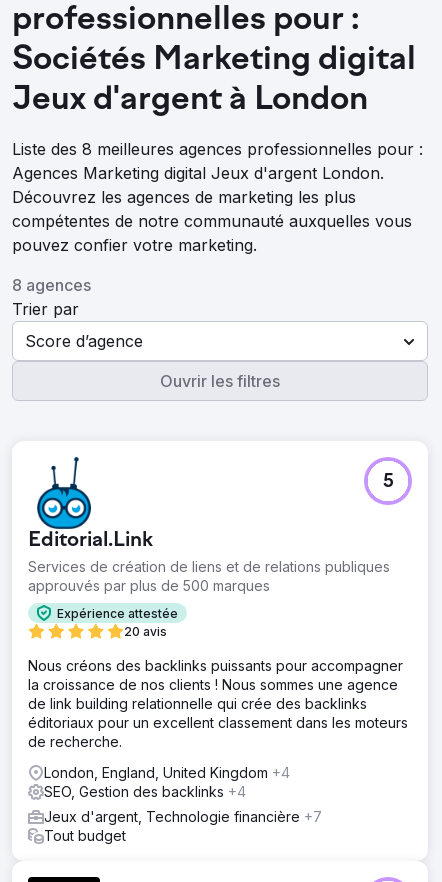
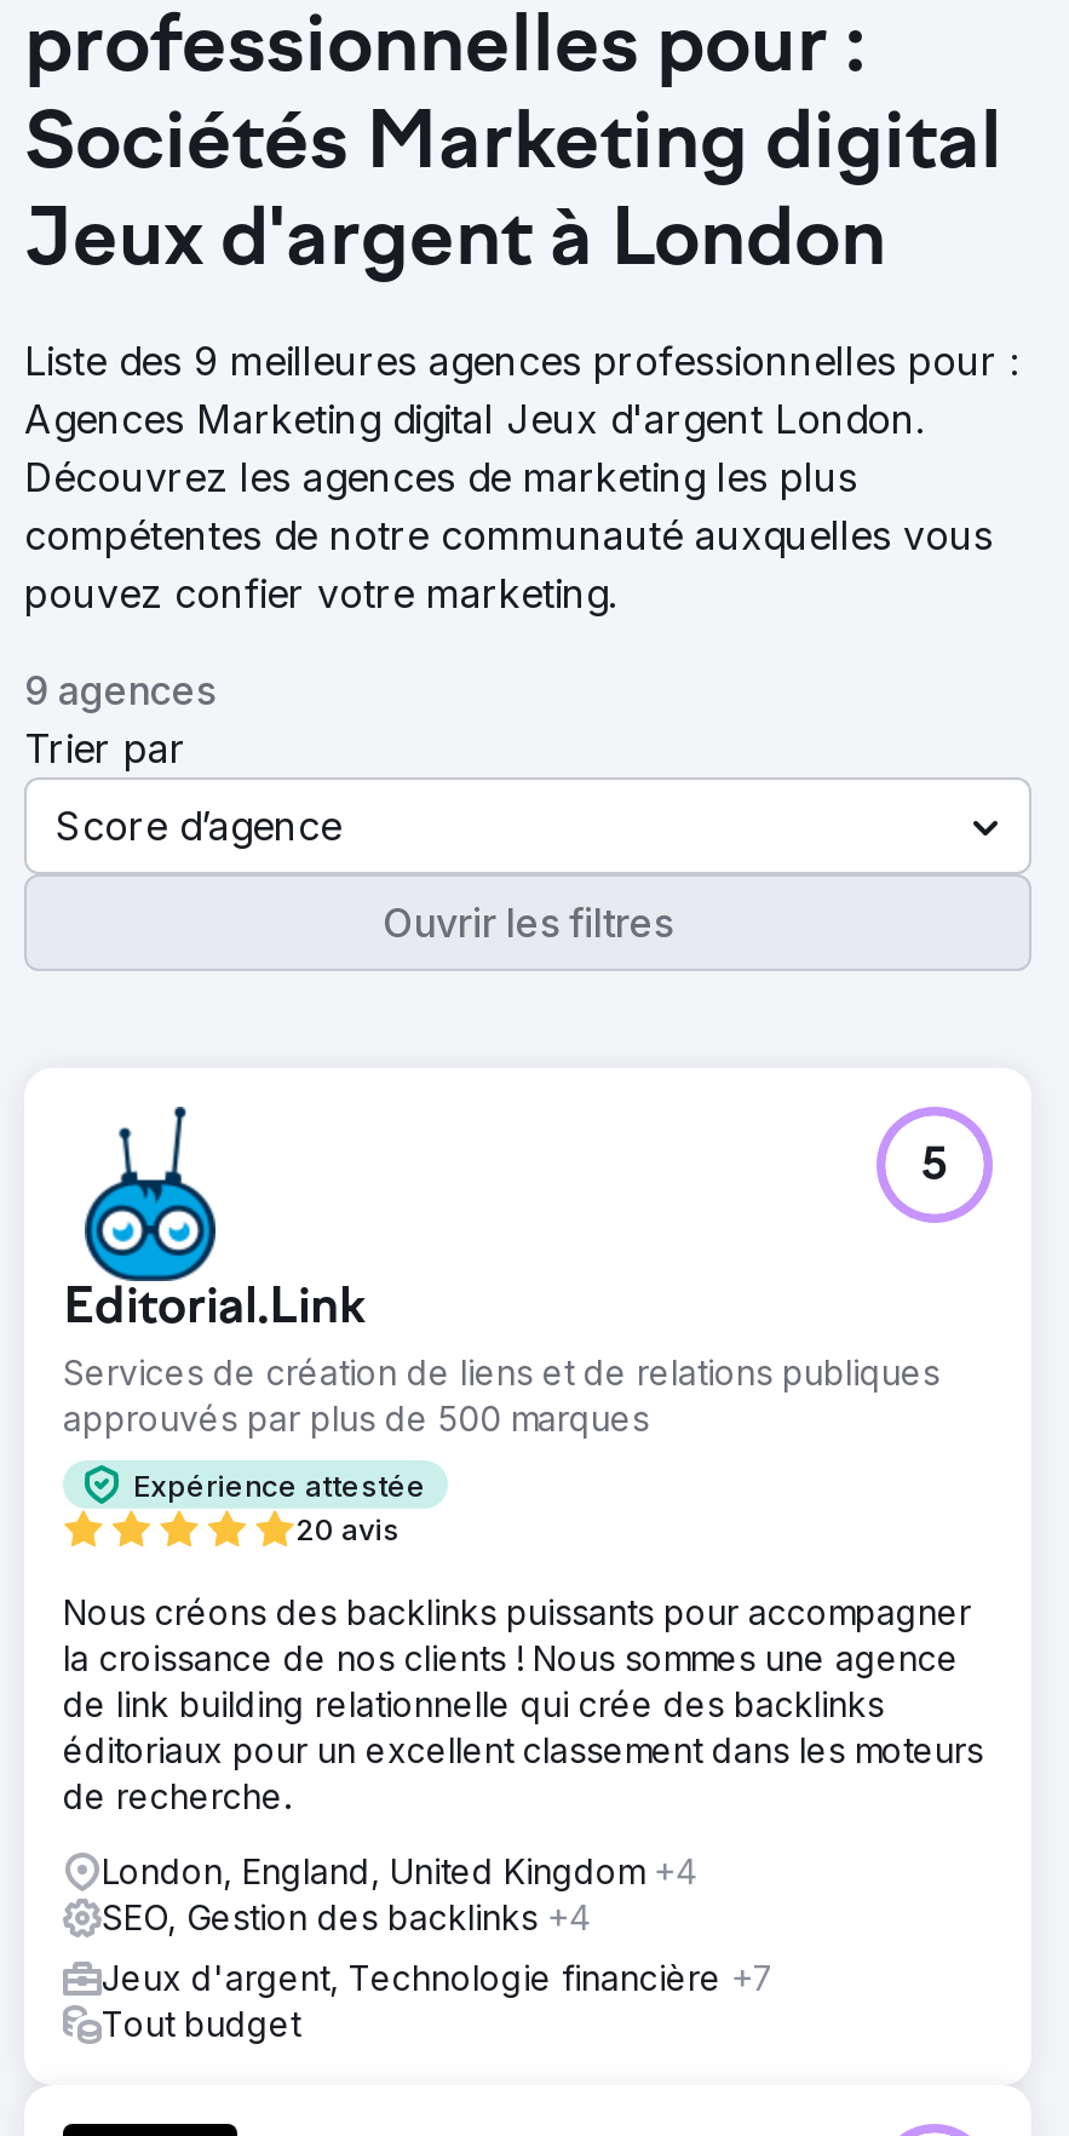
[12,139,423,159] Liste des 8 meilleures agences professionnelles pour : -> [24,337,1019,385] Liste des 9 meilleures agences professionnelles pour :
[12,275,91,295] 8 agences -> [24,666,215,714] 9 agences

